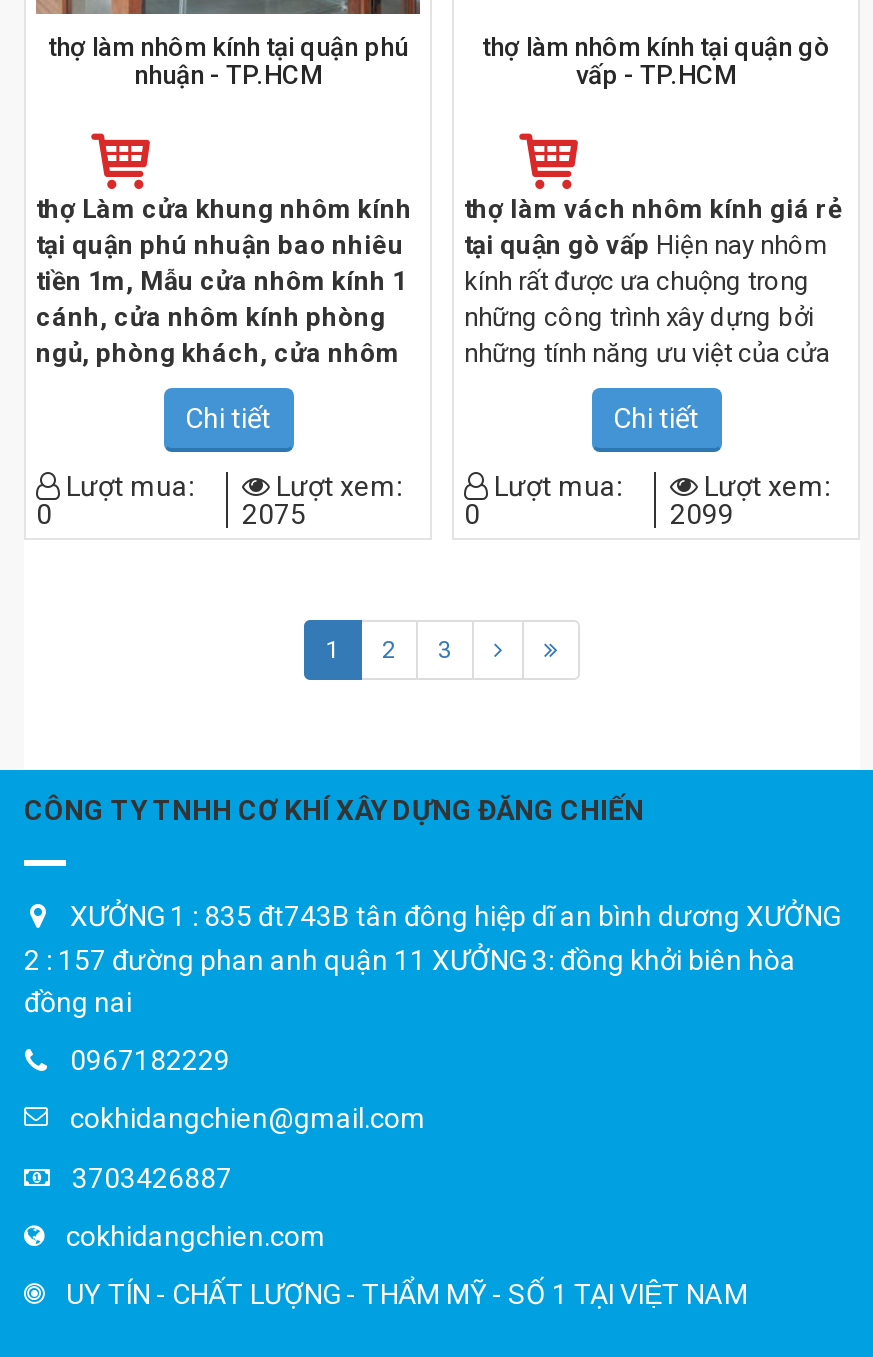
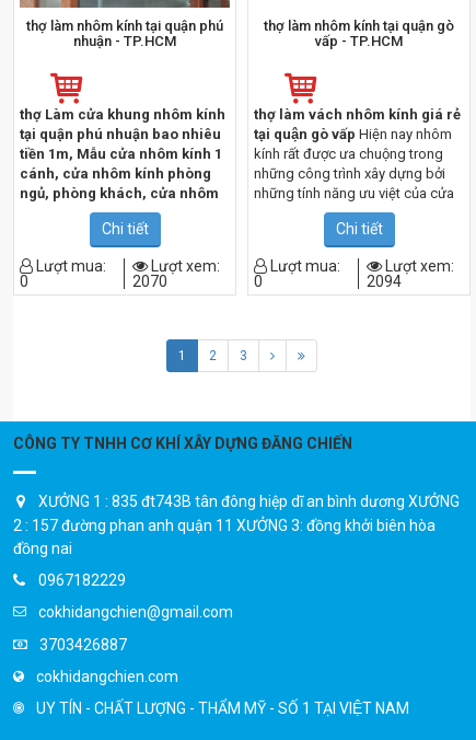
[242,498,306,530] 2075 -> [132,273,167,290] 2070
[670,498,734,530] 2099 -> [367,273,402,290] 2094

